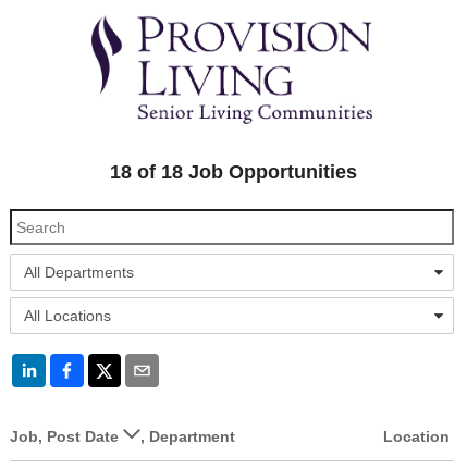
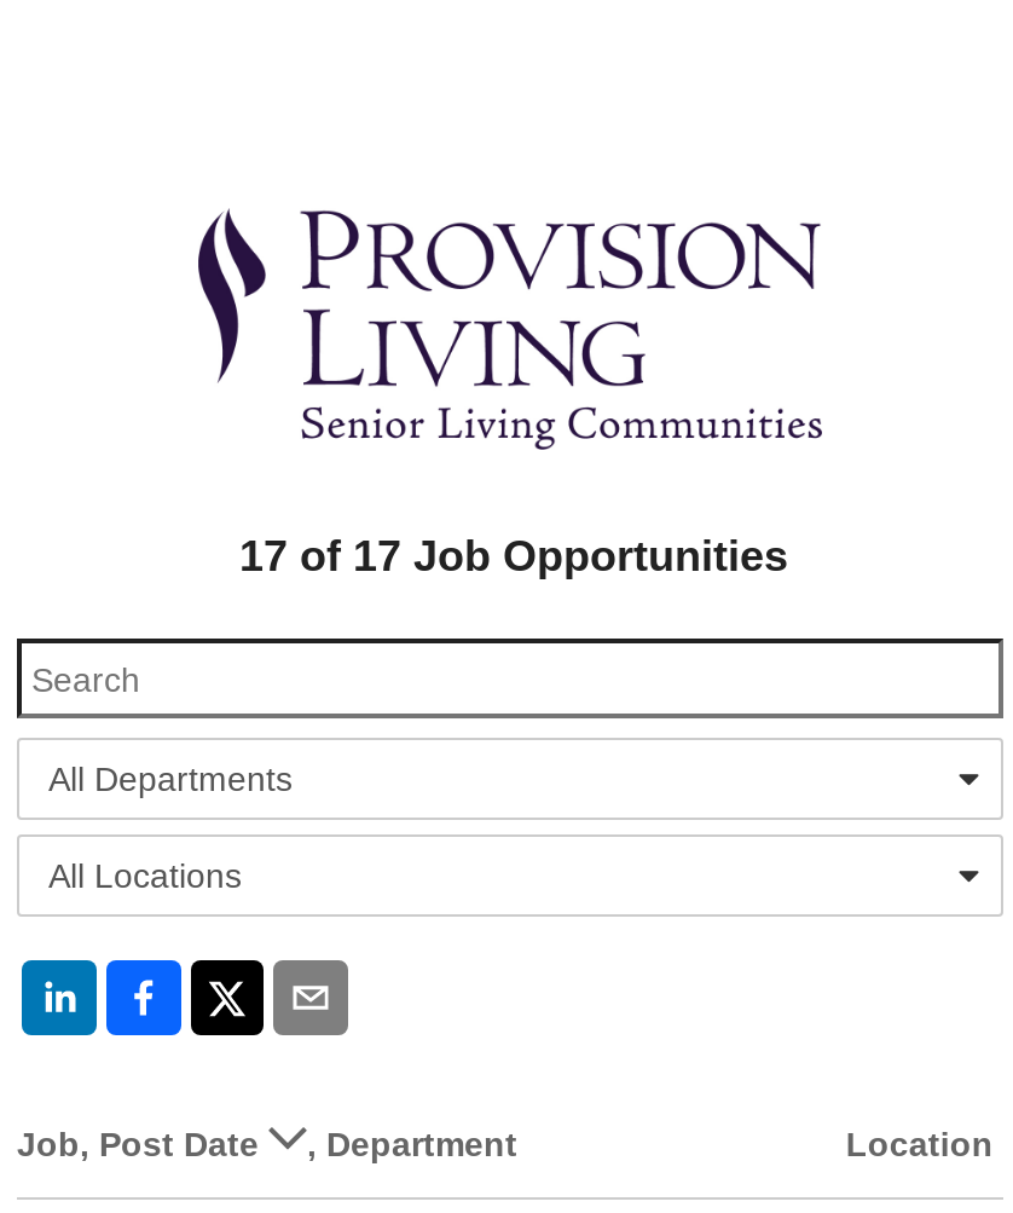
[110,161,357,183] 18 of 18 Job Opportunities -> [239,532,788,580] 17 of 17 Job Opportunities

